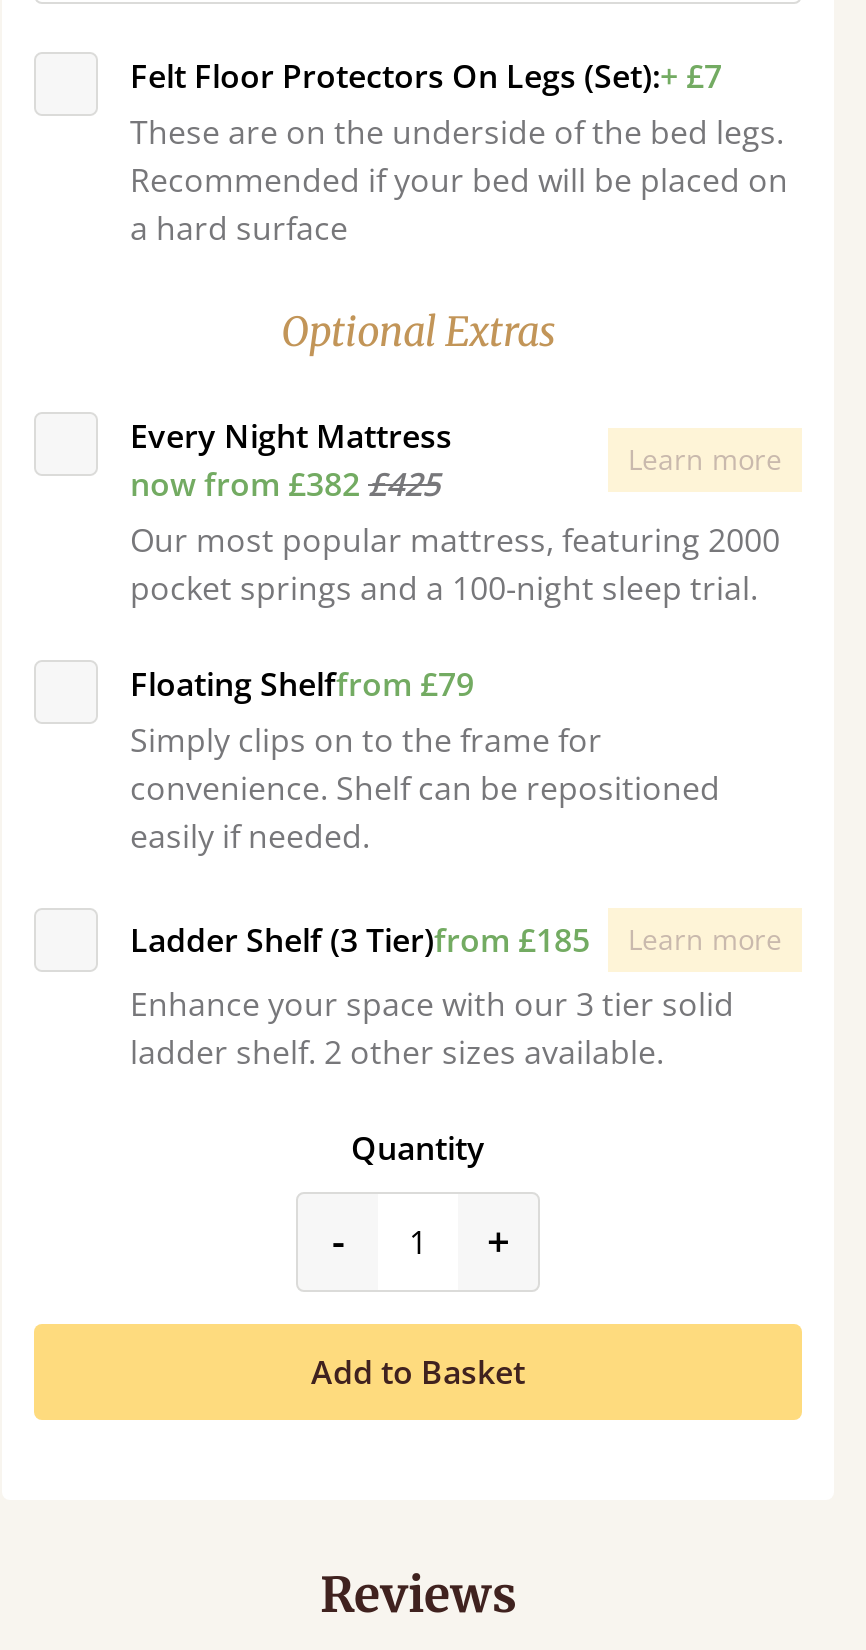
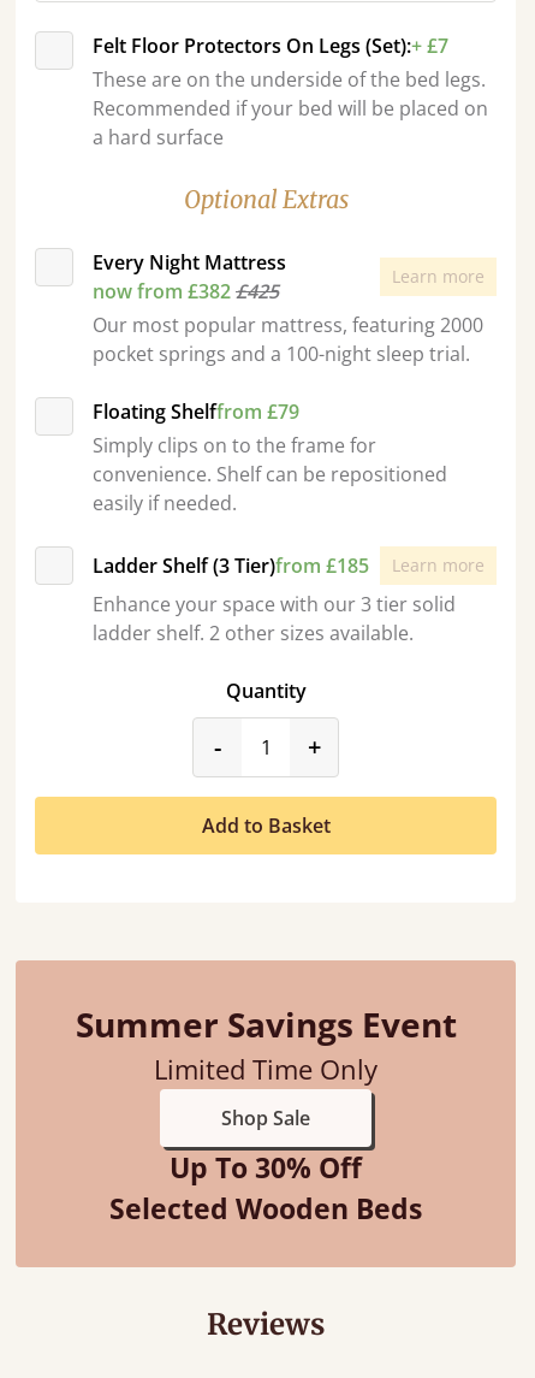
none -> [14,959,517,1268] [image] | Summer Savings Event | Limited Time Only | Shop Sale | Up To 30% Off | Selected Wooden Beds

